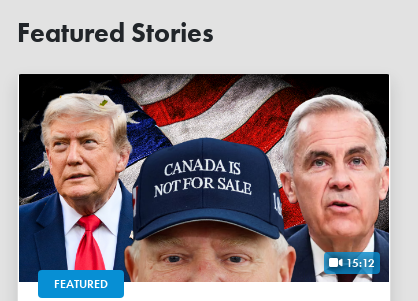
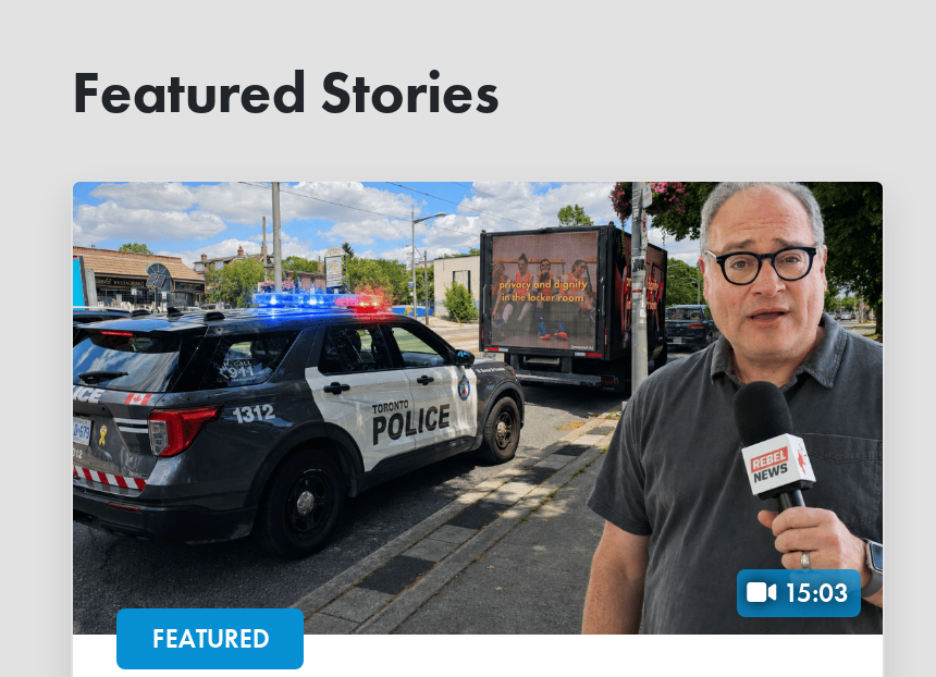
[18,73,390,283] [image] | 15:12 -> [71,180,885,637] [image] | 15:03

